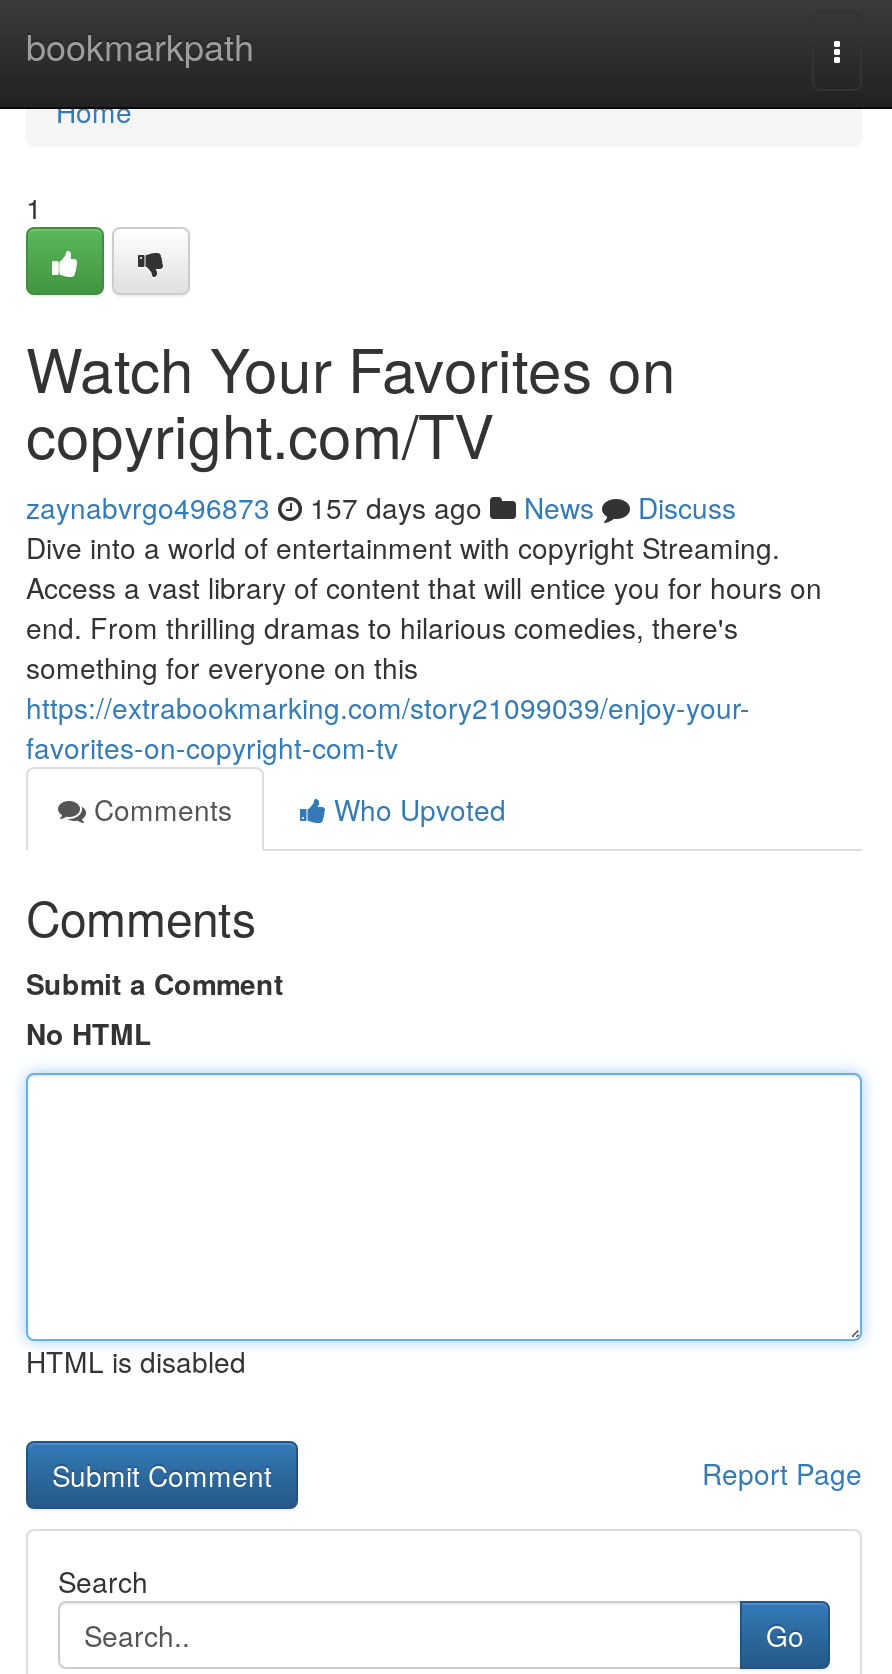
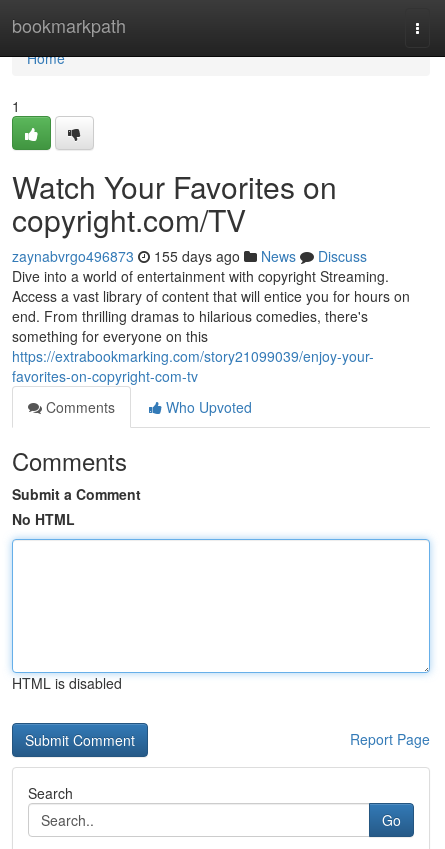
[26,487,736,527] zaynabvrgo496873 157 days ago News Discuss -> [12,246,367,266] zaynabvrgo496873 155 days ago News Discuss

